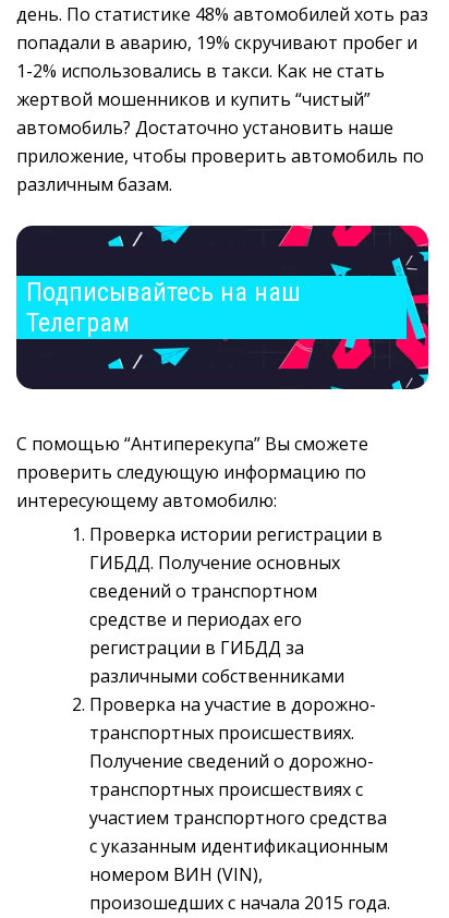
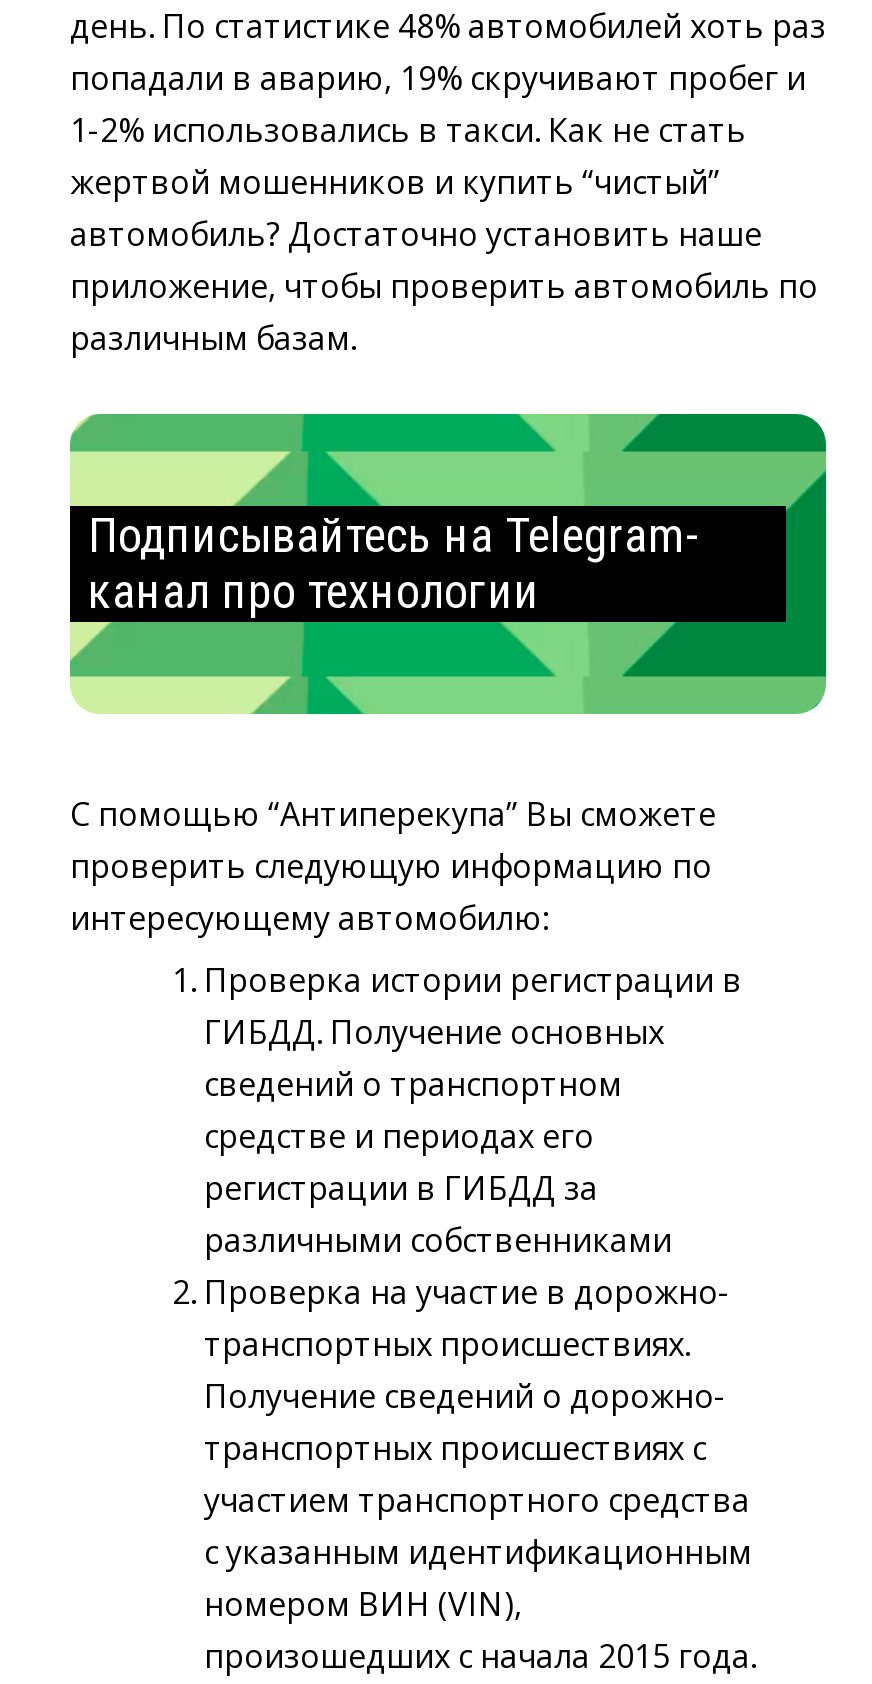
[15,225,429,390] [image] | Подписывайтесь на наш | Телеграм -> [68,412,828,716] [image] | Подписывайтесь на Telegram- | канал про технологии

